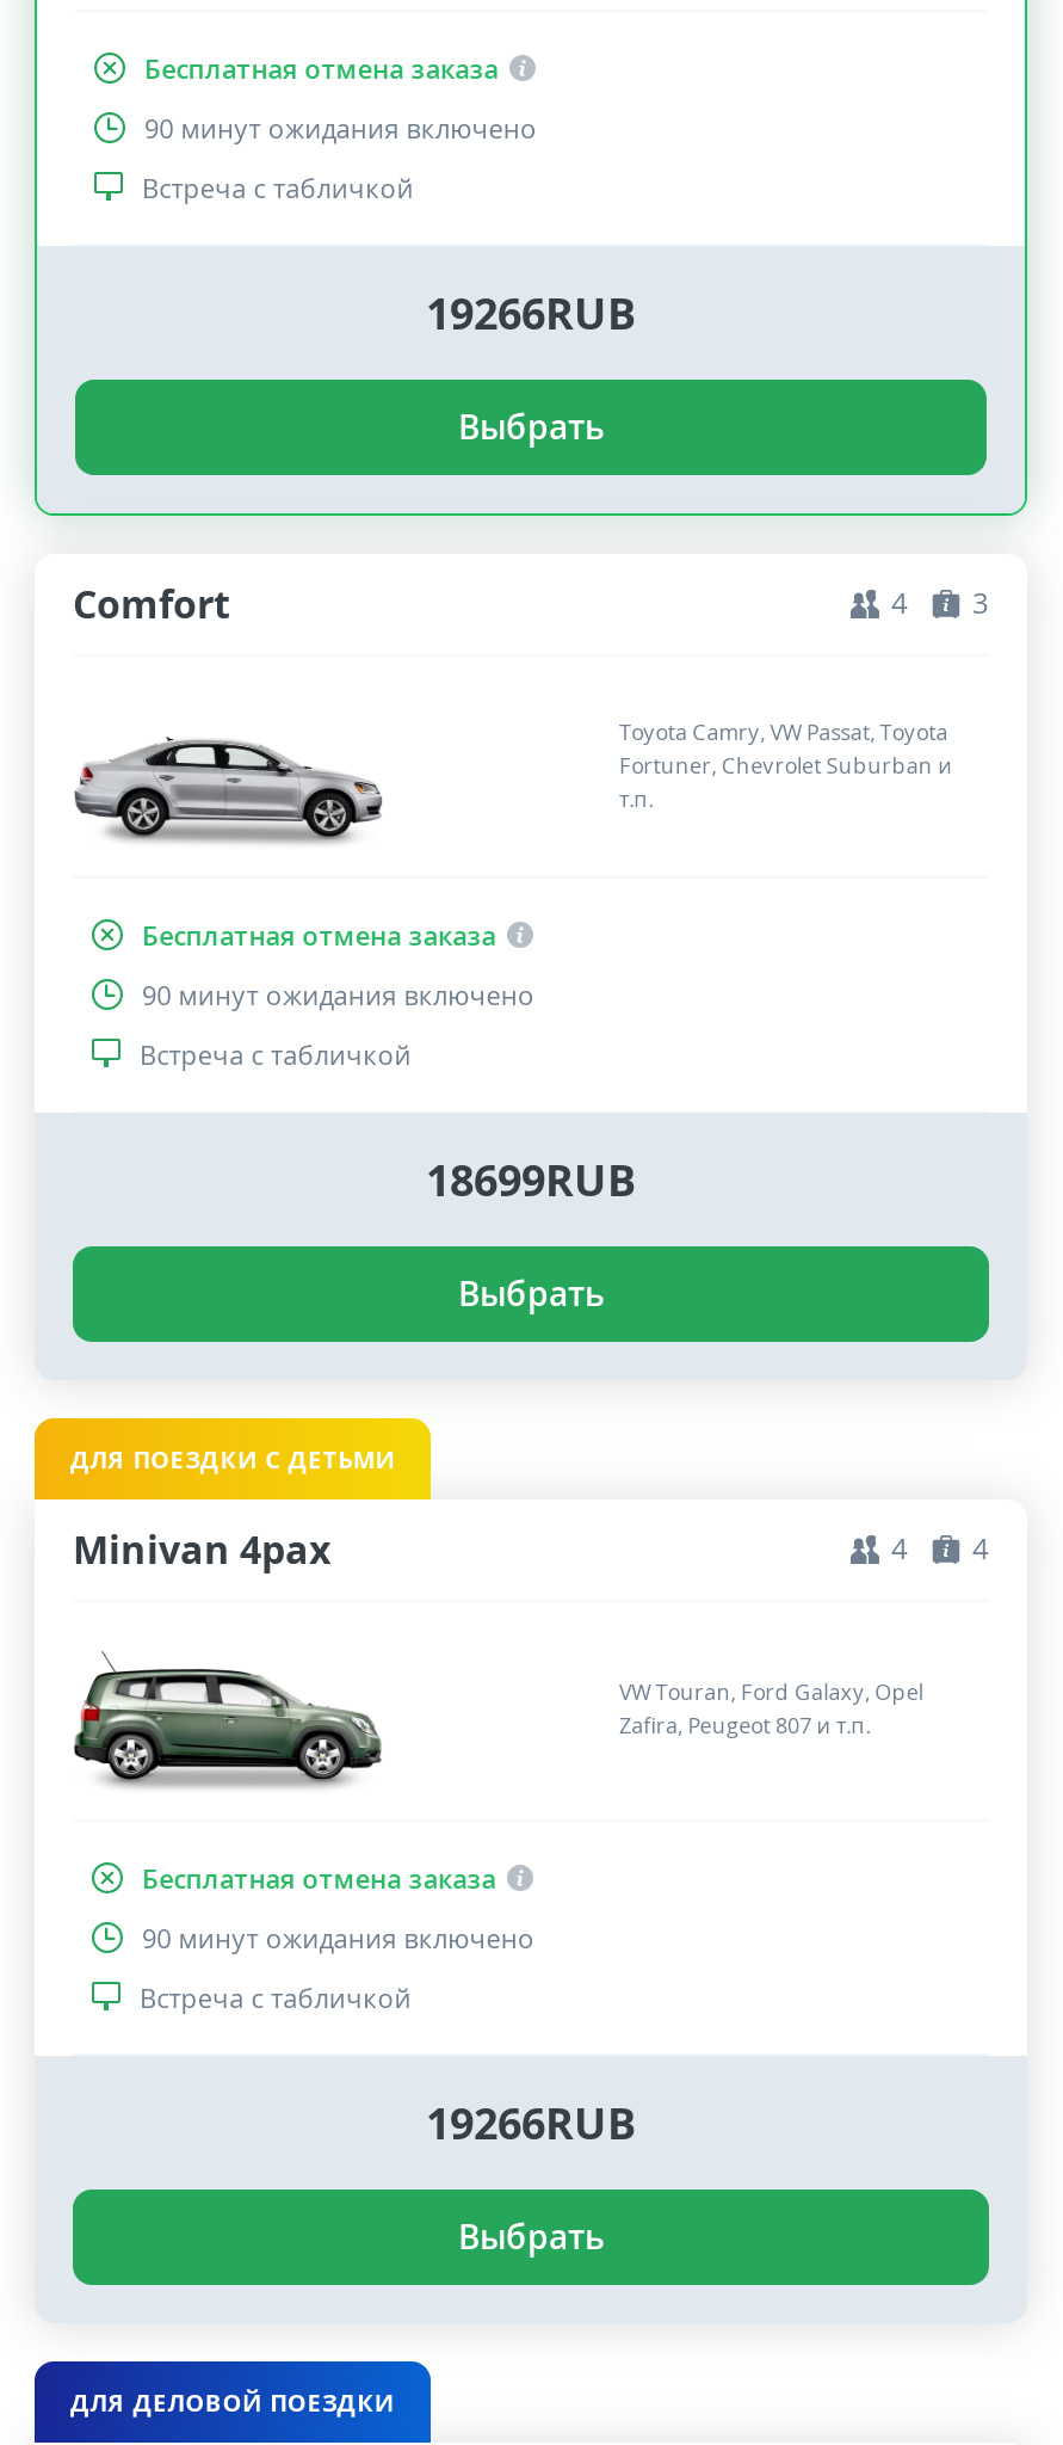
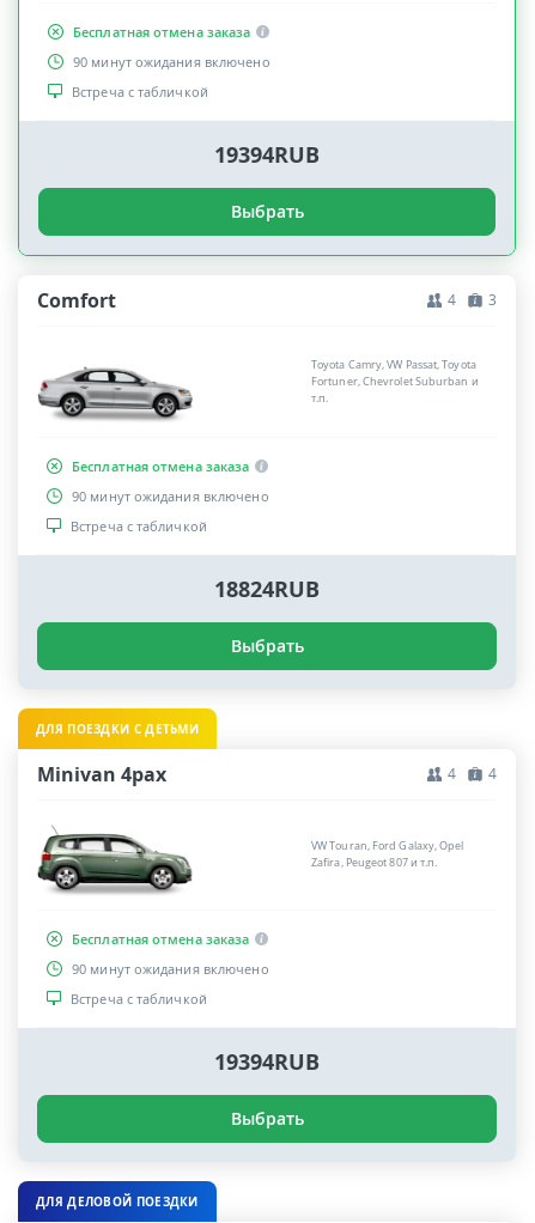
[426,284,636,341] 19266RUB -> [214,140,320,168] 19394RUB
[426,1151,636,1208] 18699RUB -> [214,574,320,603] 18824RUB
[426,2094,636,2151] 19266RUB -> [214,1047,320,1076] 19394RUB

